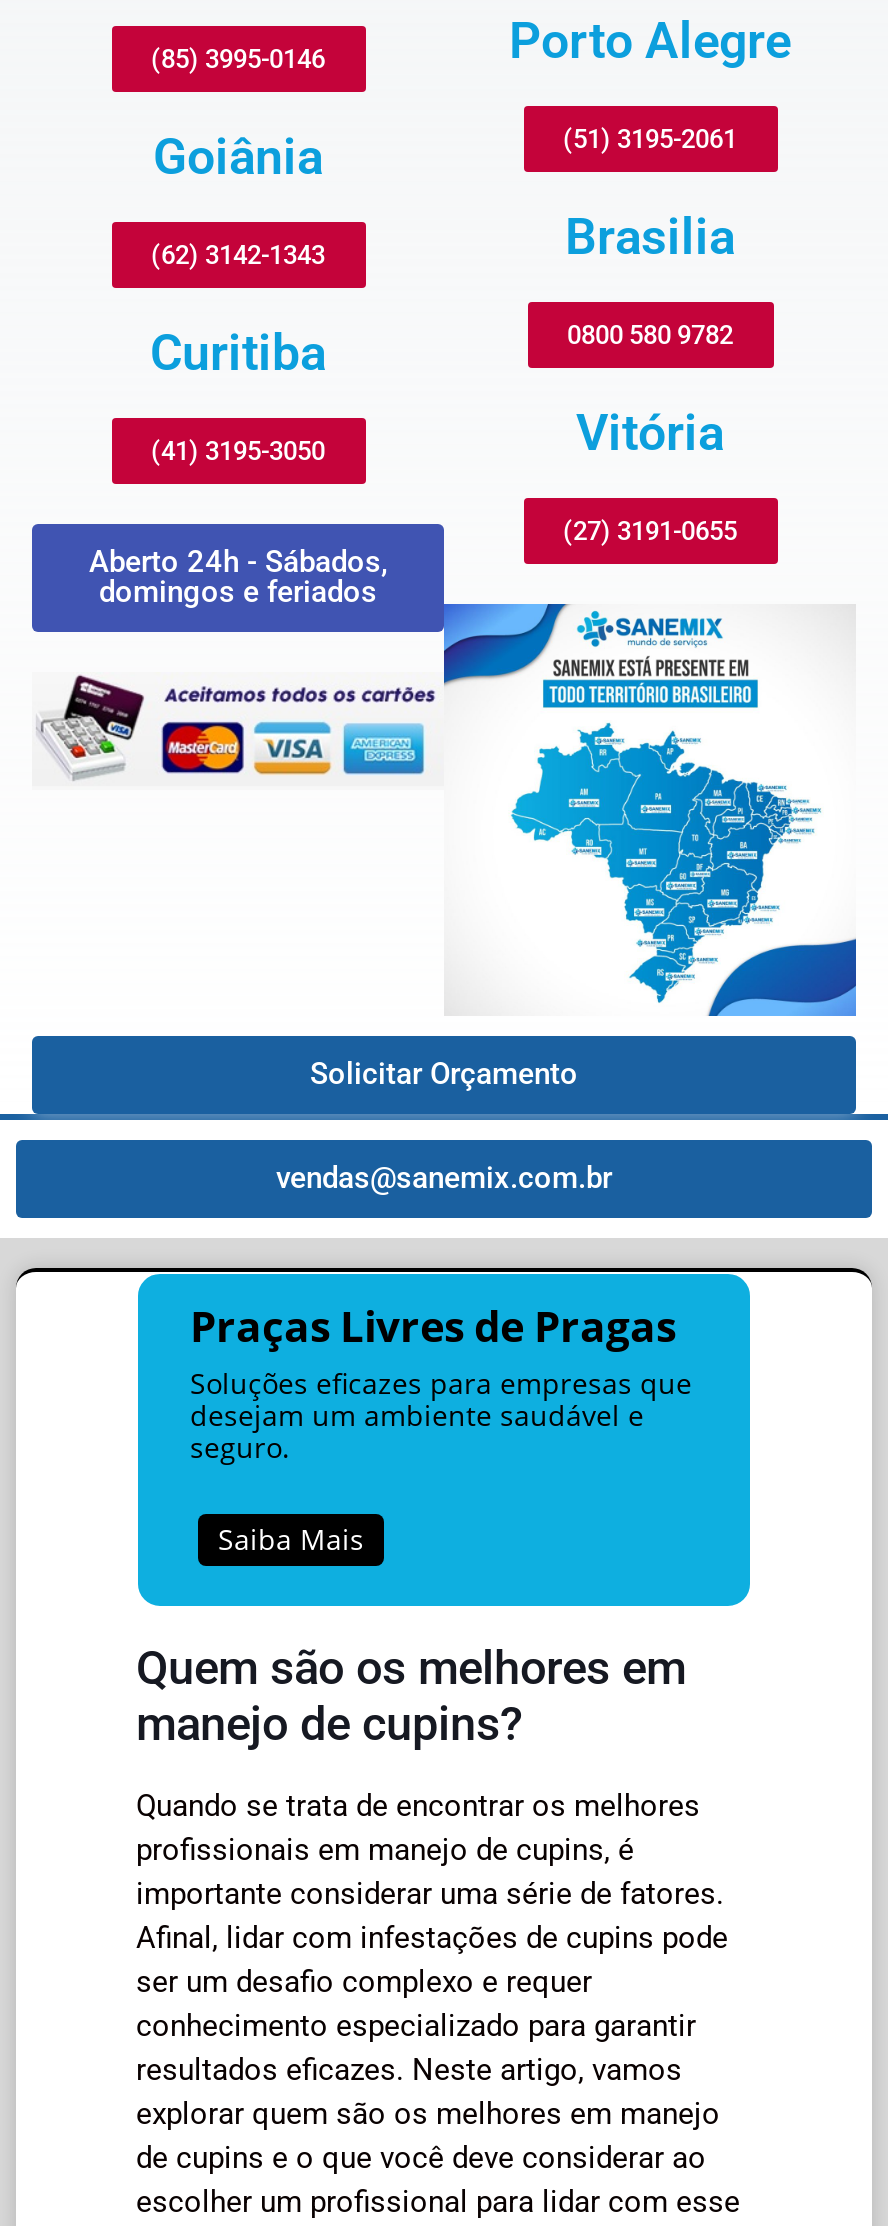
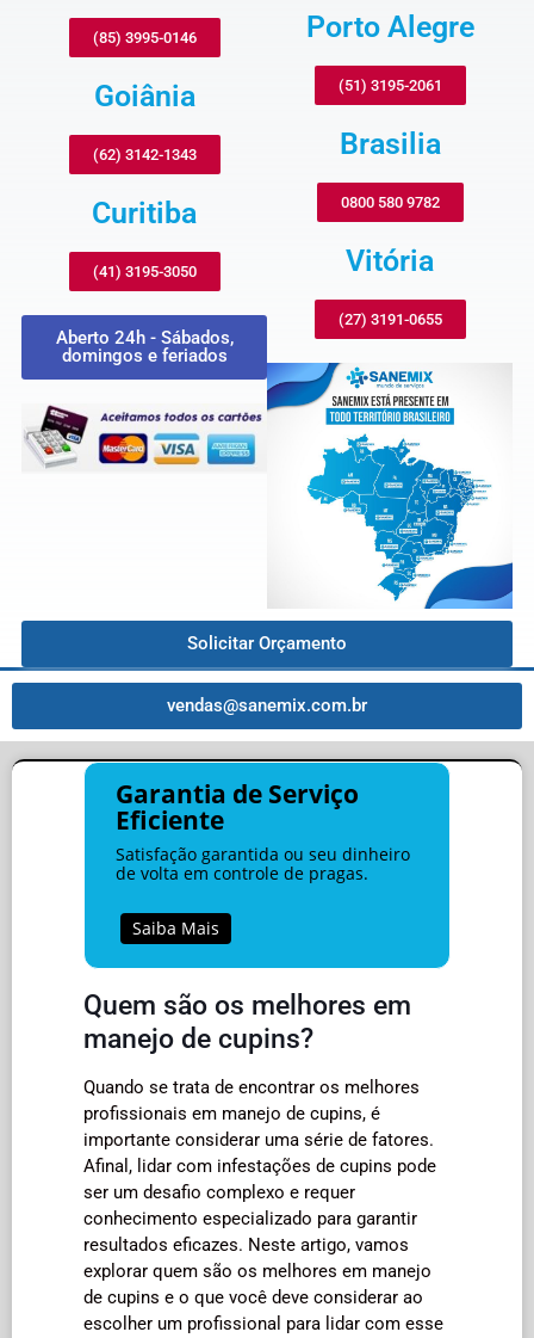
[190,1298,692,1466] Praças Livres de Pragas | Soluções eficazes para empresas que | desejam um ambiente saudável e | seguro. -> [116,777,410,884] Garantia de Serviço | Eficiente | Satisfação garantida ou seu dinheiro | de volta em controle de pragas.

